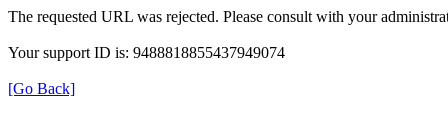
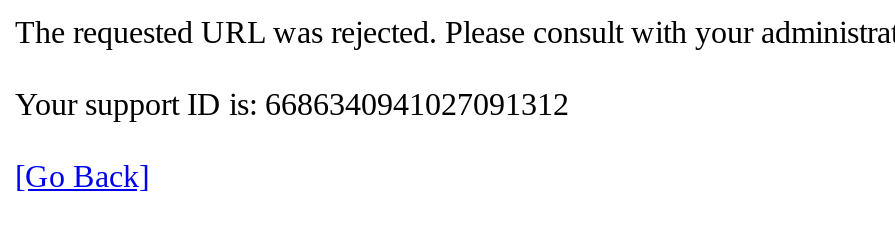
[8,44,285,61] Your support ID is: 9488818855437949074 -> [15,87,569,121] Your support ID is: 6686340941027091312

